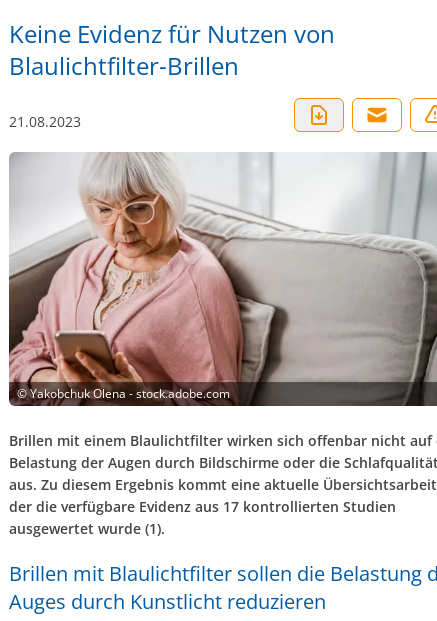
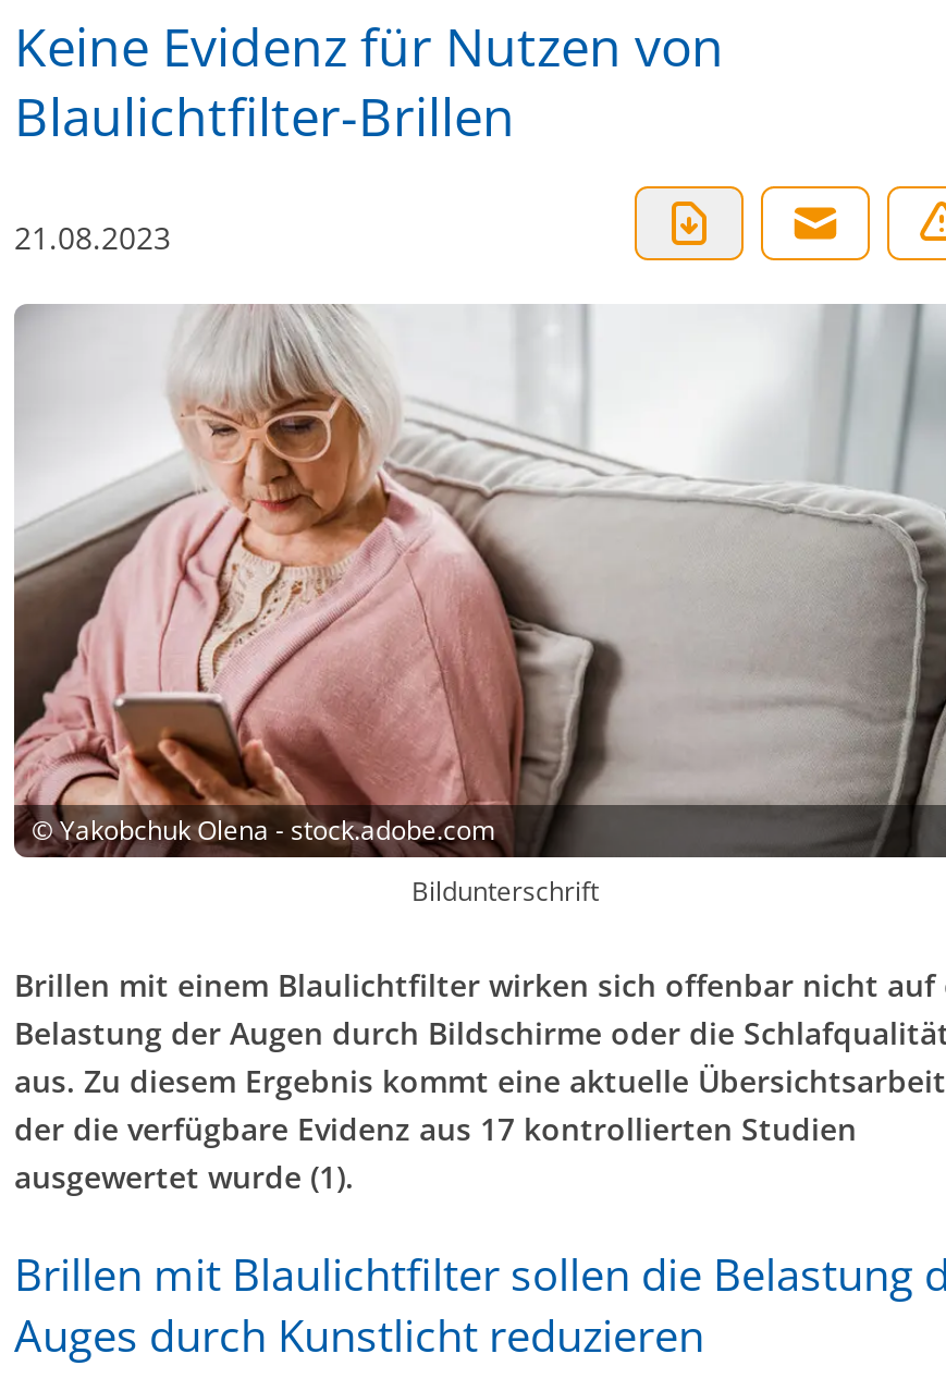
none -> [411,872,599,909] Bildunterschrift

